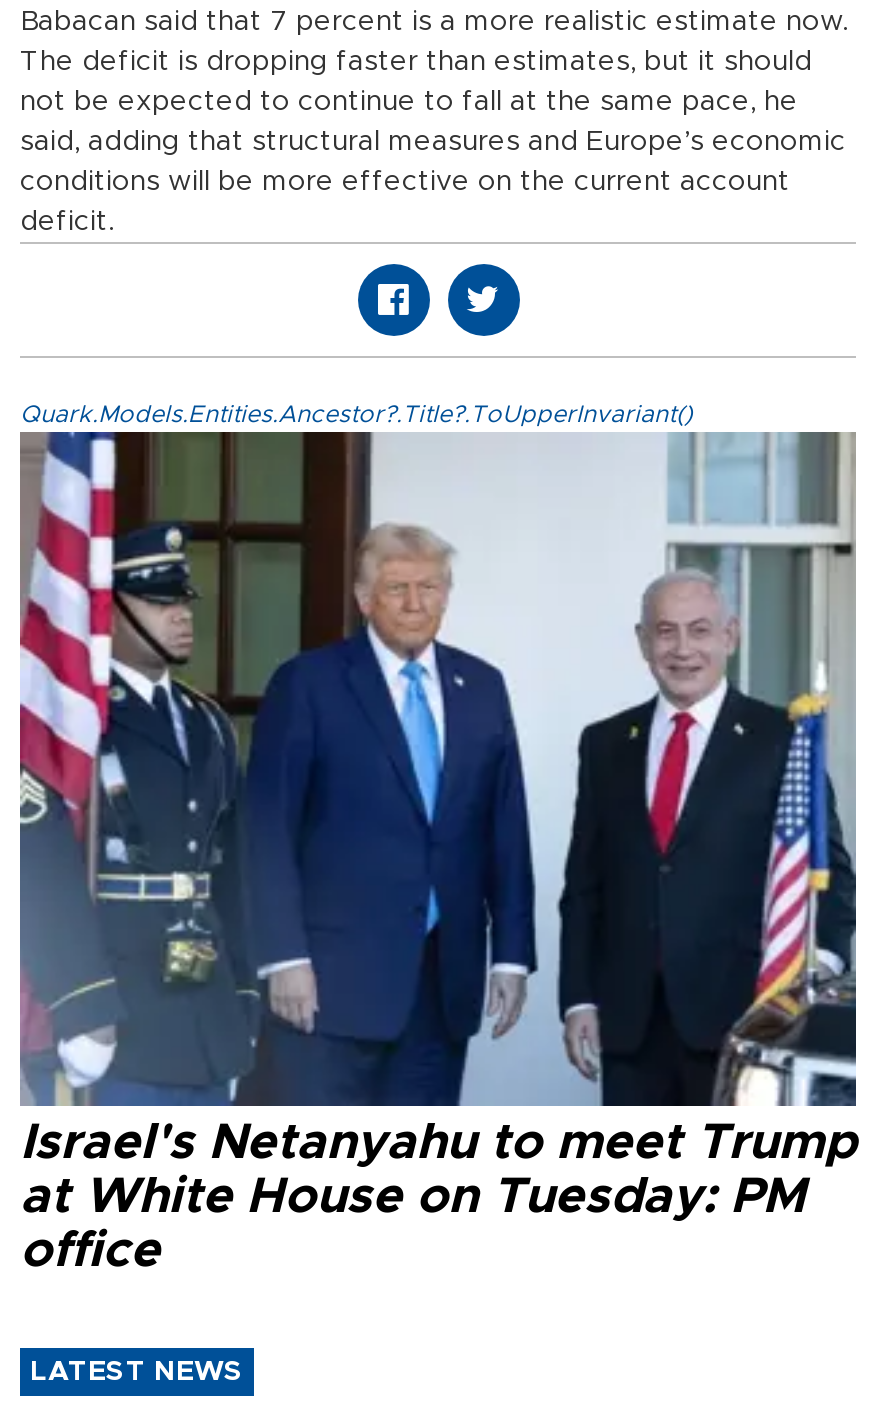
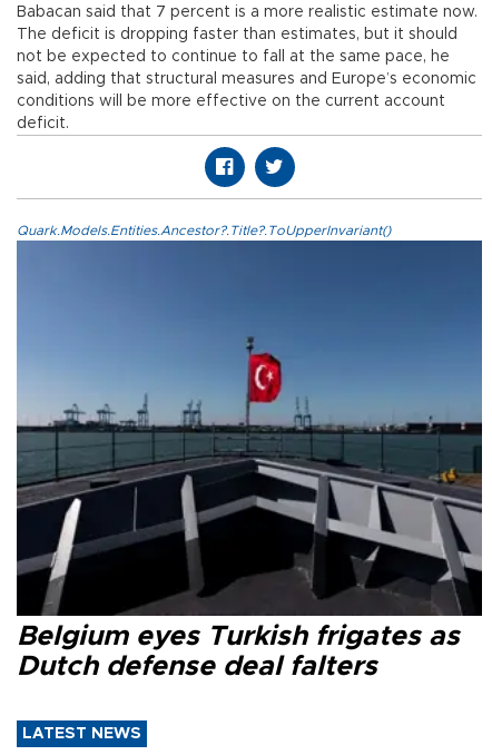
[18,430,856,1276] [image] | Israel's Netanyahu to meet Trump | at White House on Tuesday: PM | office -> [17,239,482,680] [image] | Belgium eyes Turkish frigates as | Dutch defense deal falters

